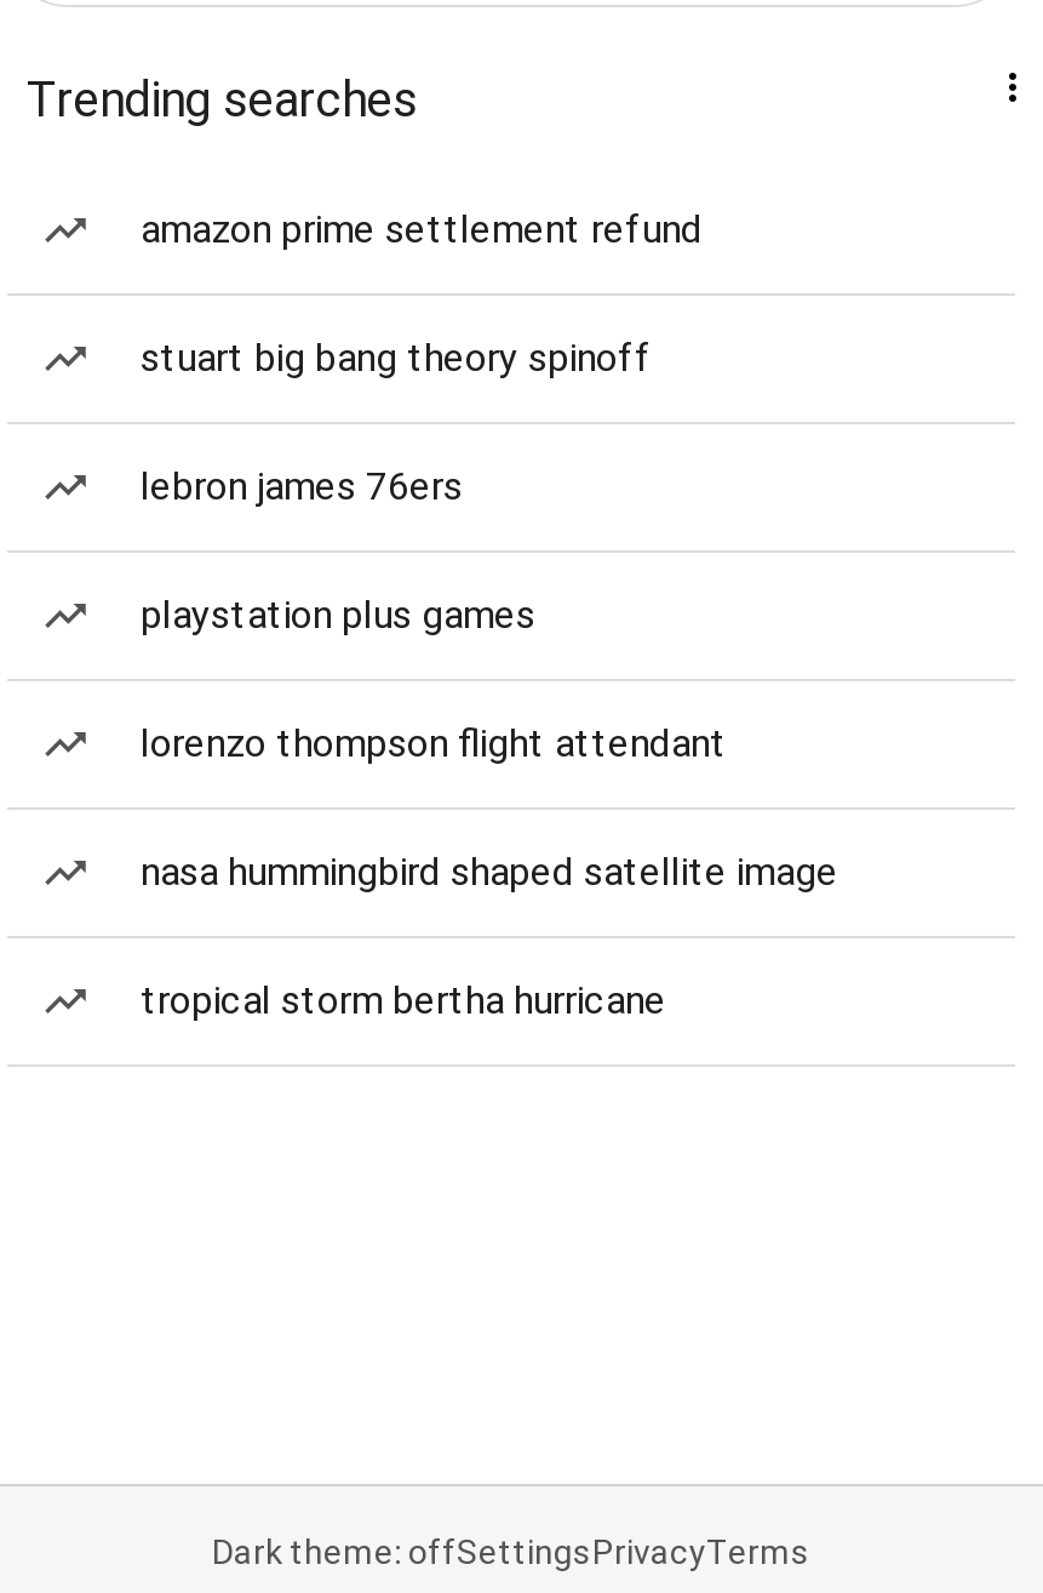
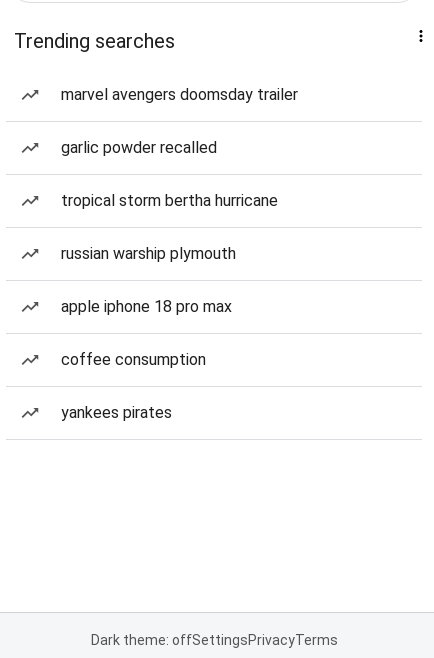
[141,206,838,895] amazon prime settlement refund | stuart big bang theory spinoff | lebron james 76ers | playstation plus games | lorenzo thompson flight attendant | nasa hummingbird shaped satellite image -> [61,85,298,157] marvel avengers doomsday trailer | garlic powder recalled
moved [141,977,666,1023] -> [61,191,278,210]: tropical storm bertha hurricane
none -> [61,244,236,422] russian warship plymouth | apple iphone 18 pro max | coffee consumption | yankees pirates

